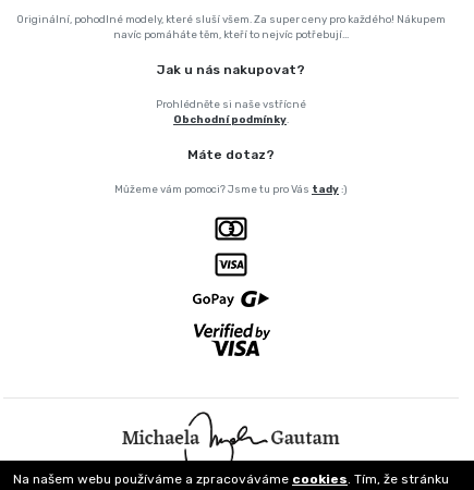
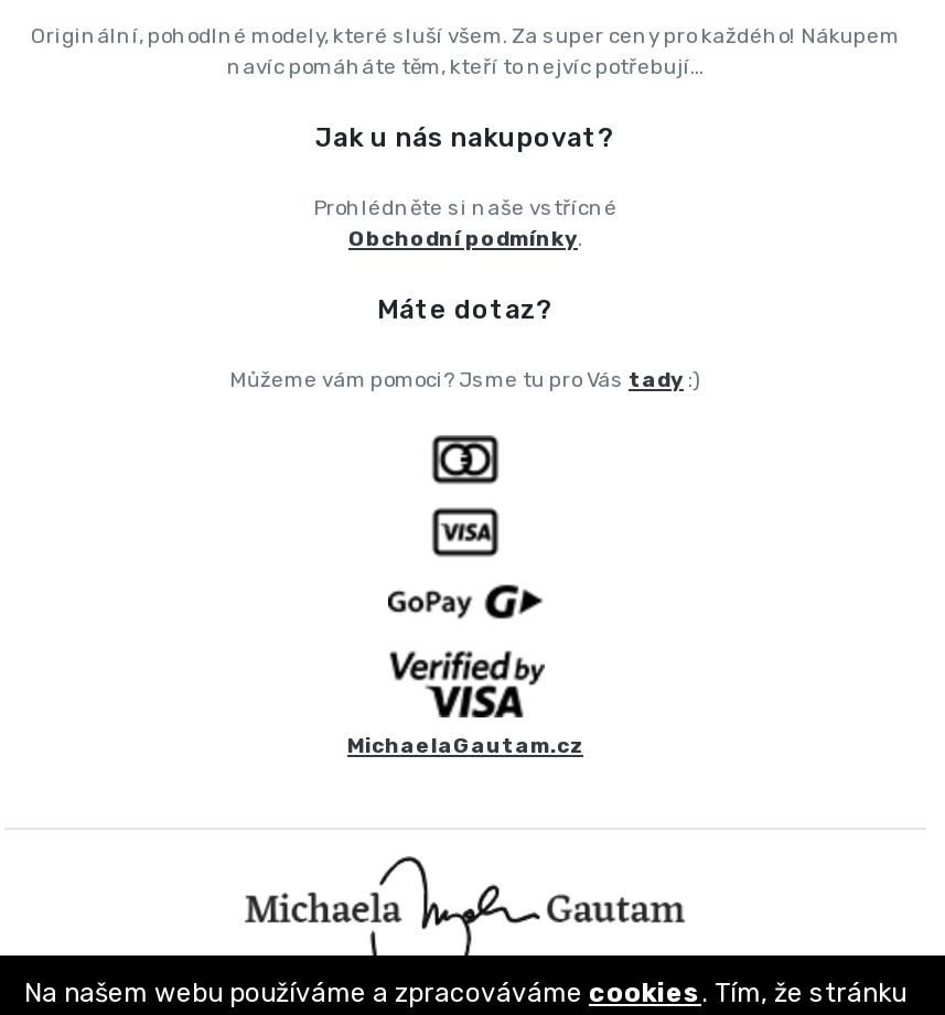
none -> [347,734,583,758] MichaelaGautam.cz

